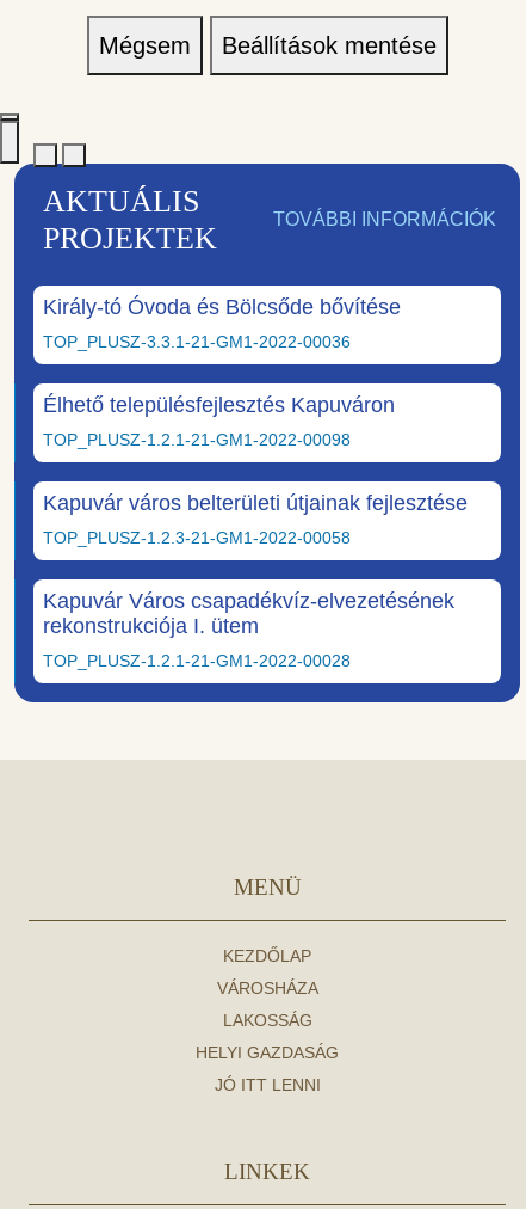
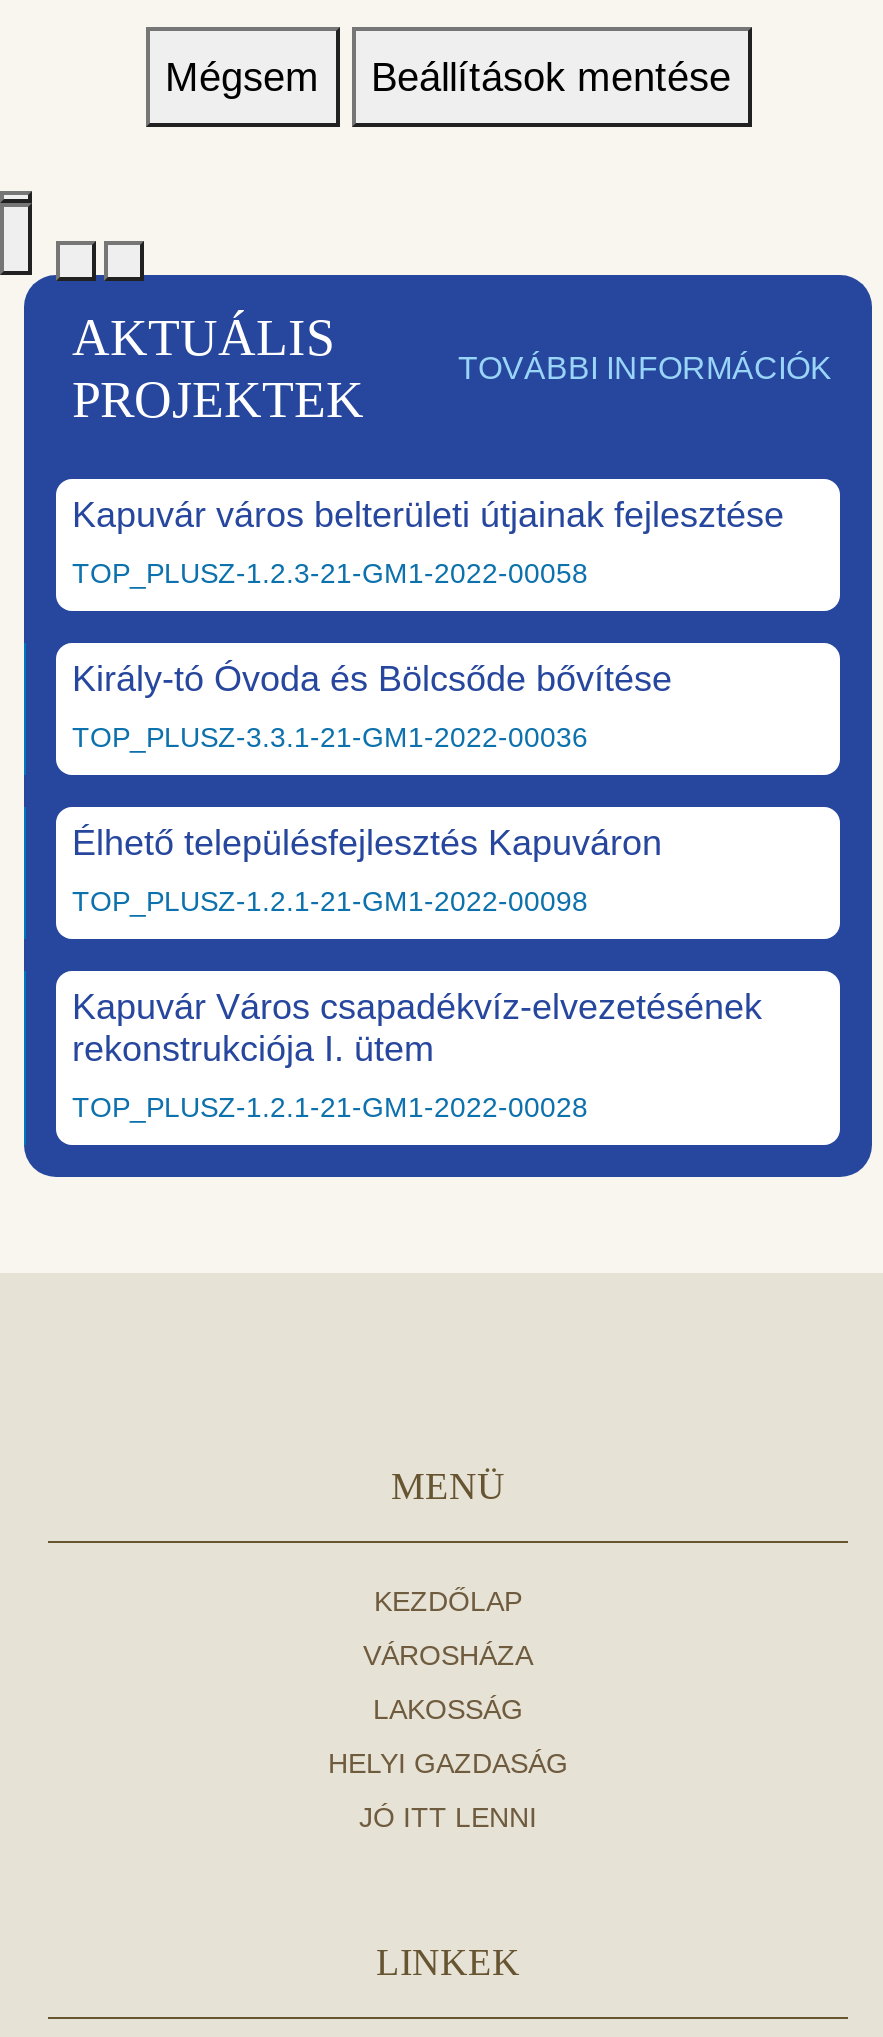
moved [43,295,401,449] -> [72,659,672,917]: Király-tó Óvoda és Bölcsőde bővítése | TOP_PLUSZ-3.3.1-21-GM1-2022-00036 | Élhető településfejlesztés Kapuváron | TOP_PLUSZ-1.2.1-21-GM1-2022-00098
moved [43,491,468,547] -> [72,495,784,589]: Kapuvár város belterületi útjainak fejlesztése | TOP_PLUSZ-1.2.3-21-GM1-2022-00058

